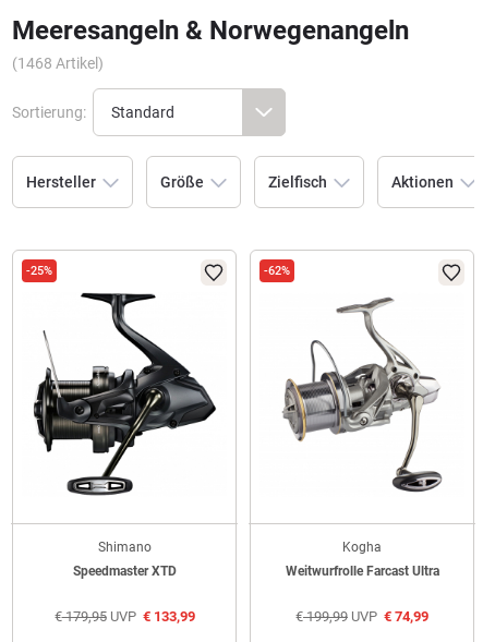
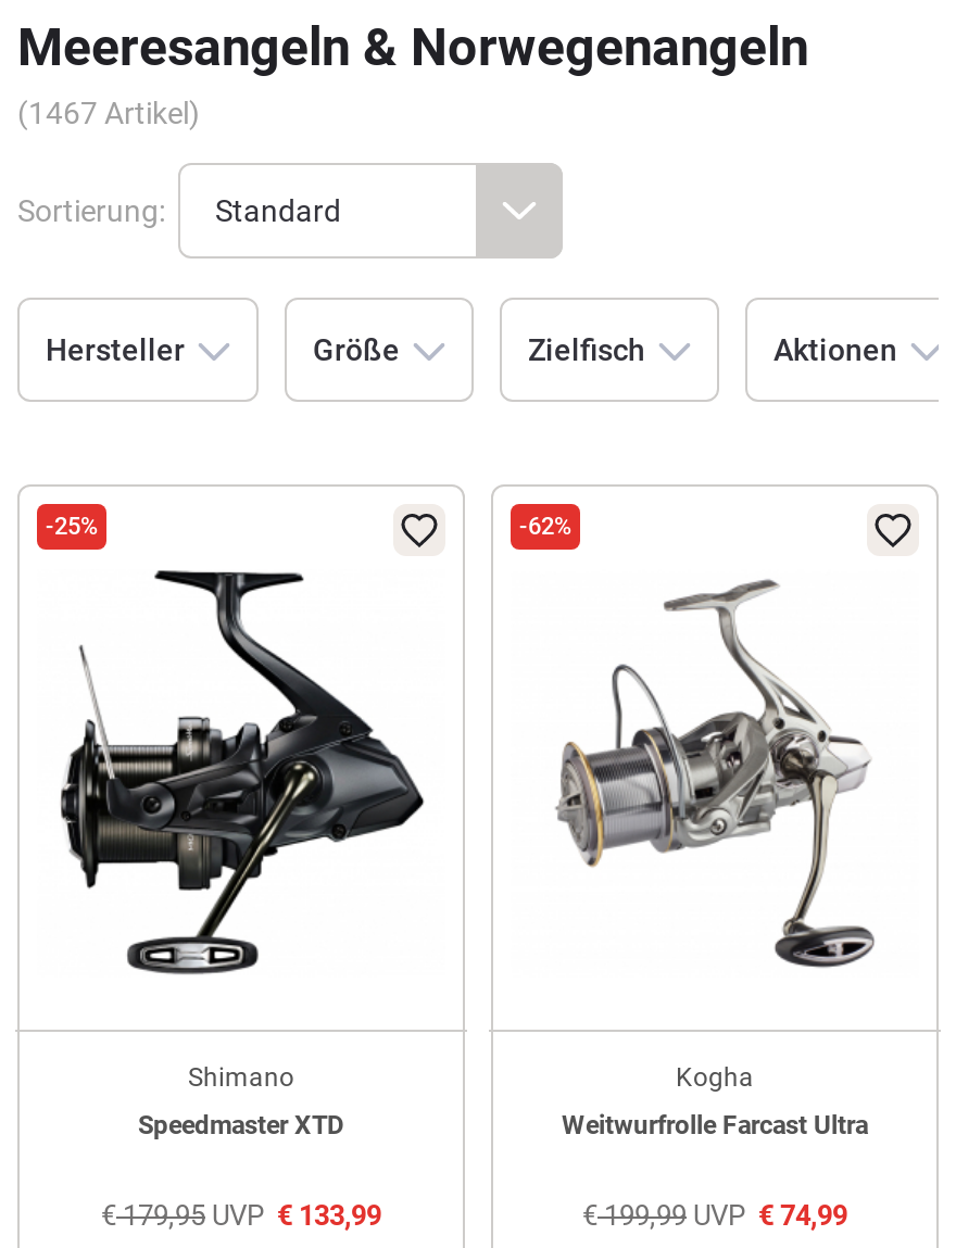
[12,54,104,72] (1468 Artikel) -> [17,96,200,130] (1467 Artikel)

